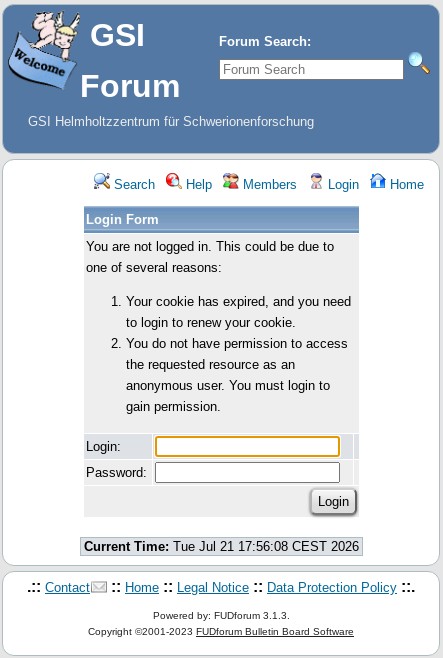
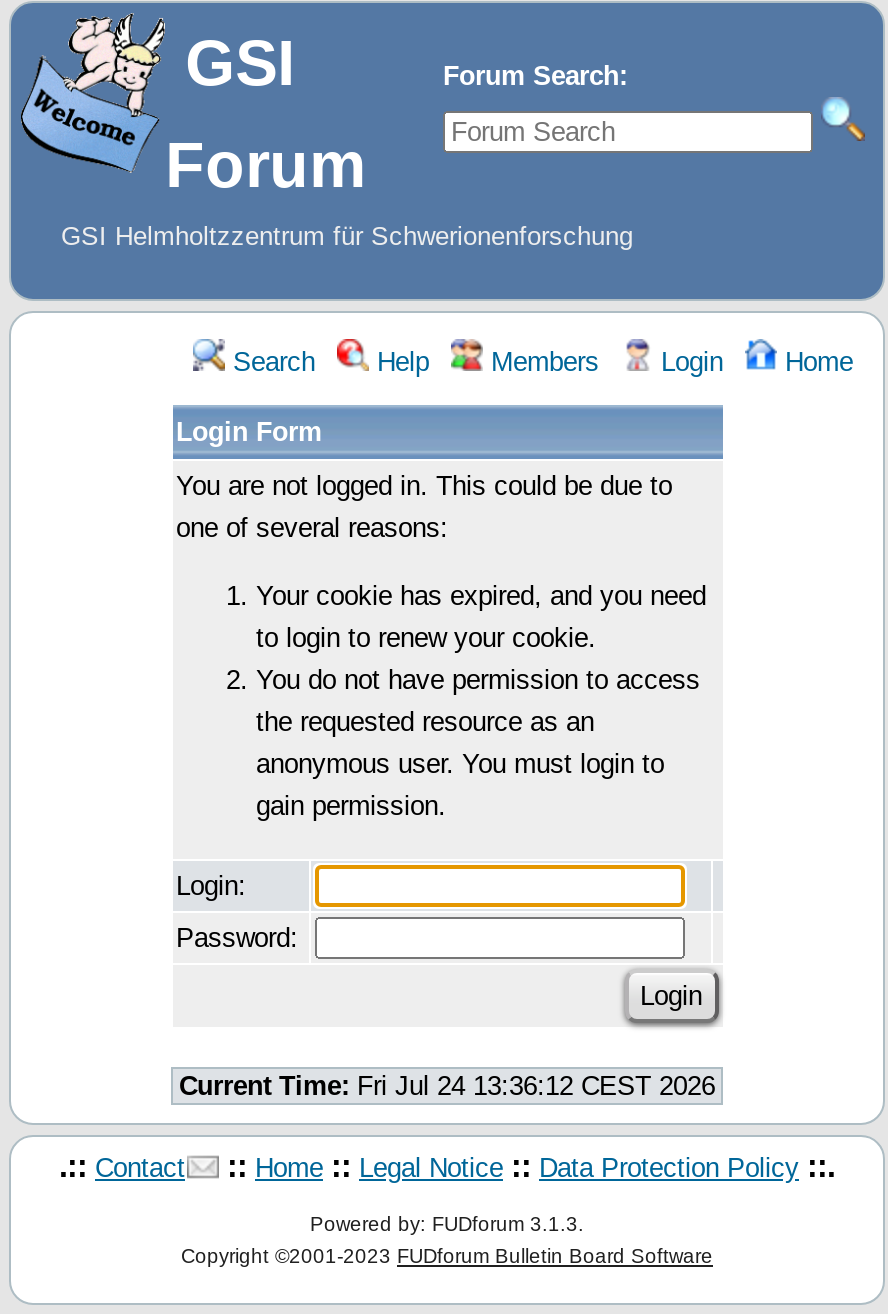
[83,539,358,554] Current Time: Tue Jul 21 17:56:08 CEST 2026 -> [179,1071,715,1101] Current Time: Fri Jul 24 13:36:12 CEST 2026

